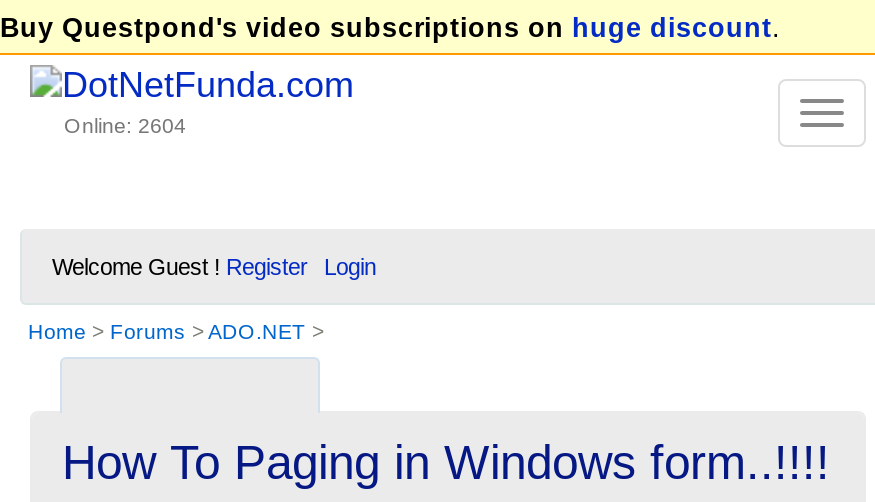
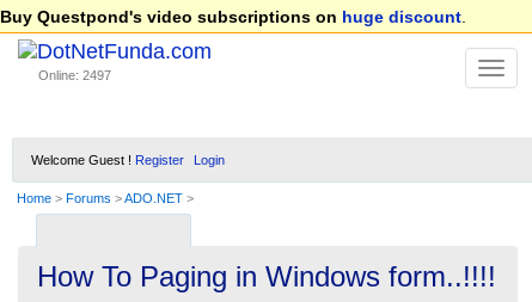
[64,113,186,137] Online: 2604 -> [38,68,111,83] Online: 2497

